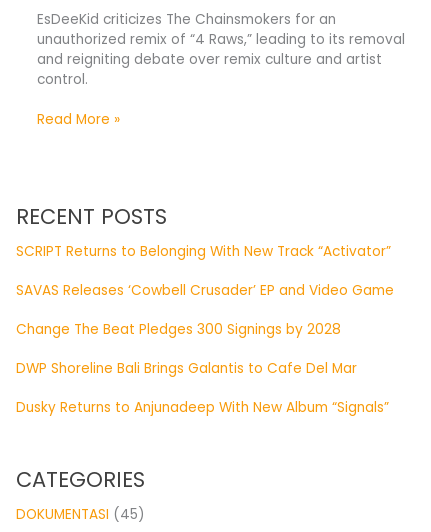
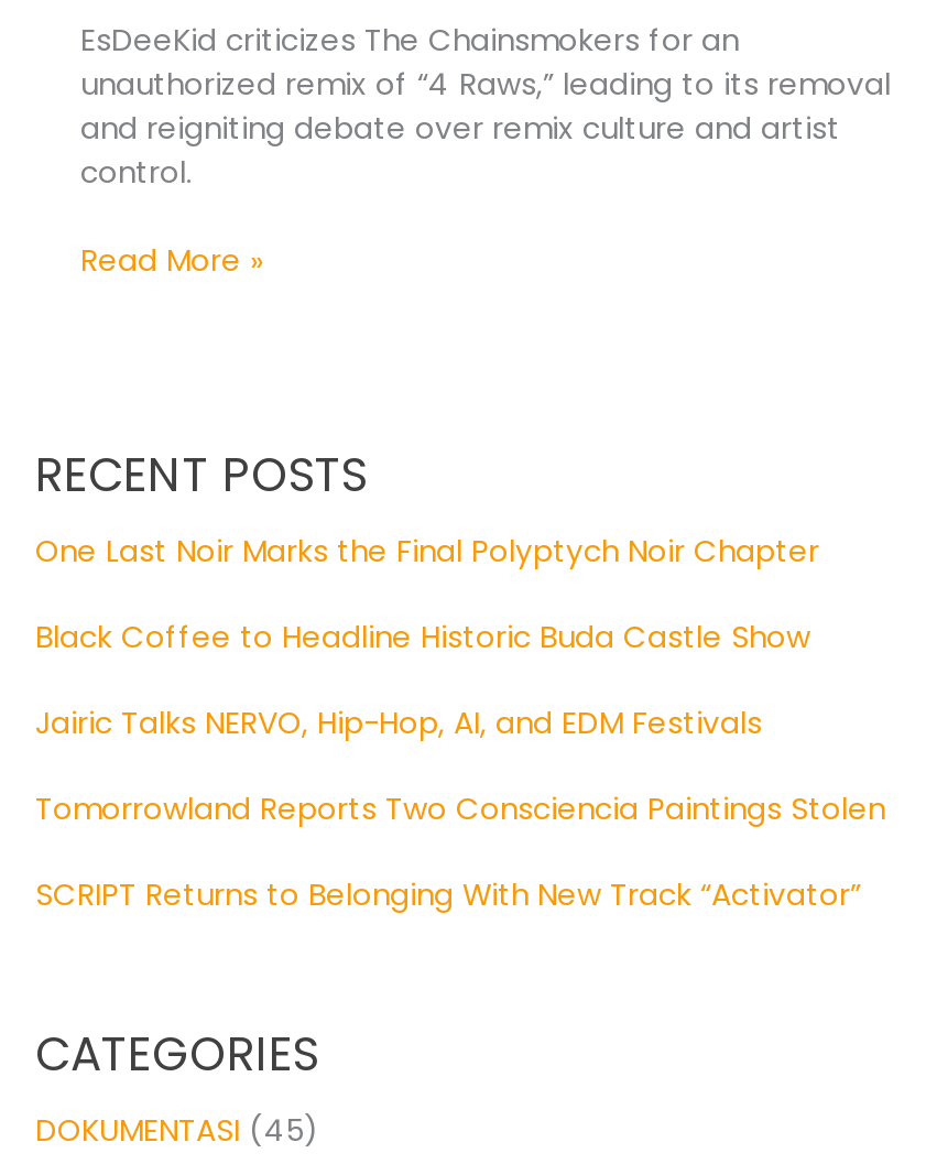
none -> [35,531,885,831] One Last Noir Marks the Final Polyptych Noir Chapter | Black Coffee to Headline Historic Buda Castle Show | Jairic Talks NERVO, Hip-Hop, AI, and EDM Festivals | Tomorrowland Reports Two Consciencia Paintings Stolen
moved [16,242,391,261] -> [35,875,861,917]: SCRIPT Returns to Belonging With New Track “Activator”
[16,281,394,417] SAVAS Releases ‘Cowbell Crusader’ EP and Video Game | Change The Beat Pledges 300 Signings by 2028 | DWP Shoreline Bali Brings Galantis to Cafe Del Mar | Dusky Returns to Anjunadeep With New Album “Signals” -> none

